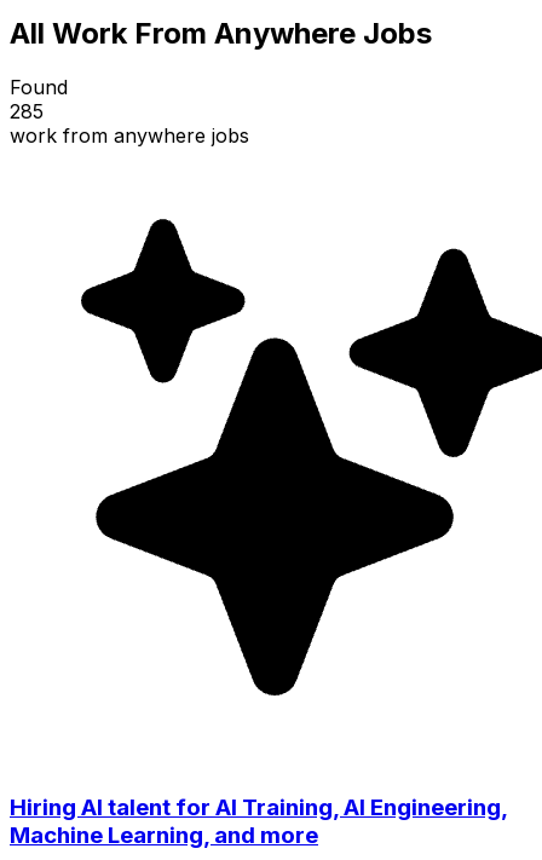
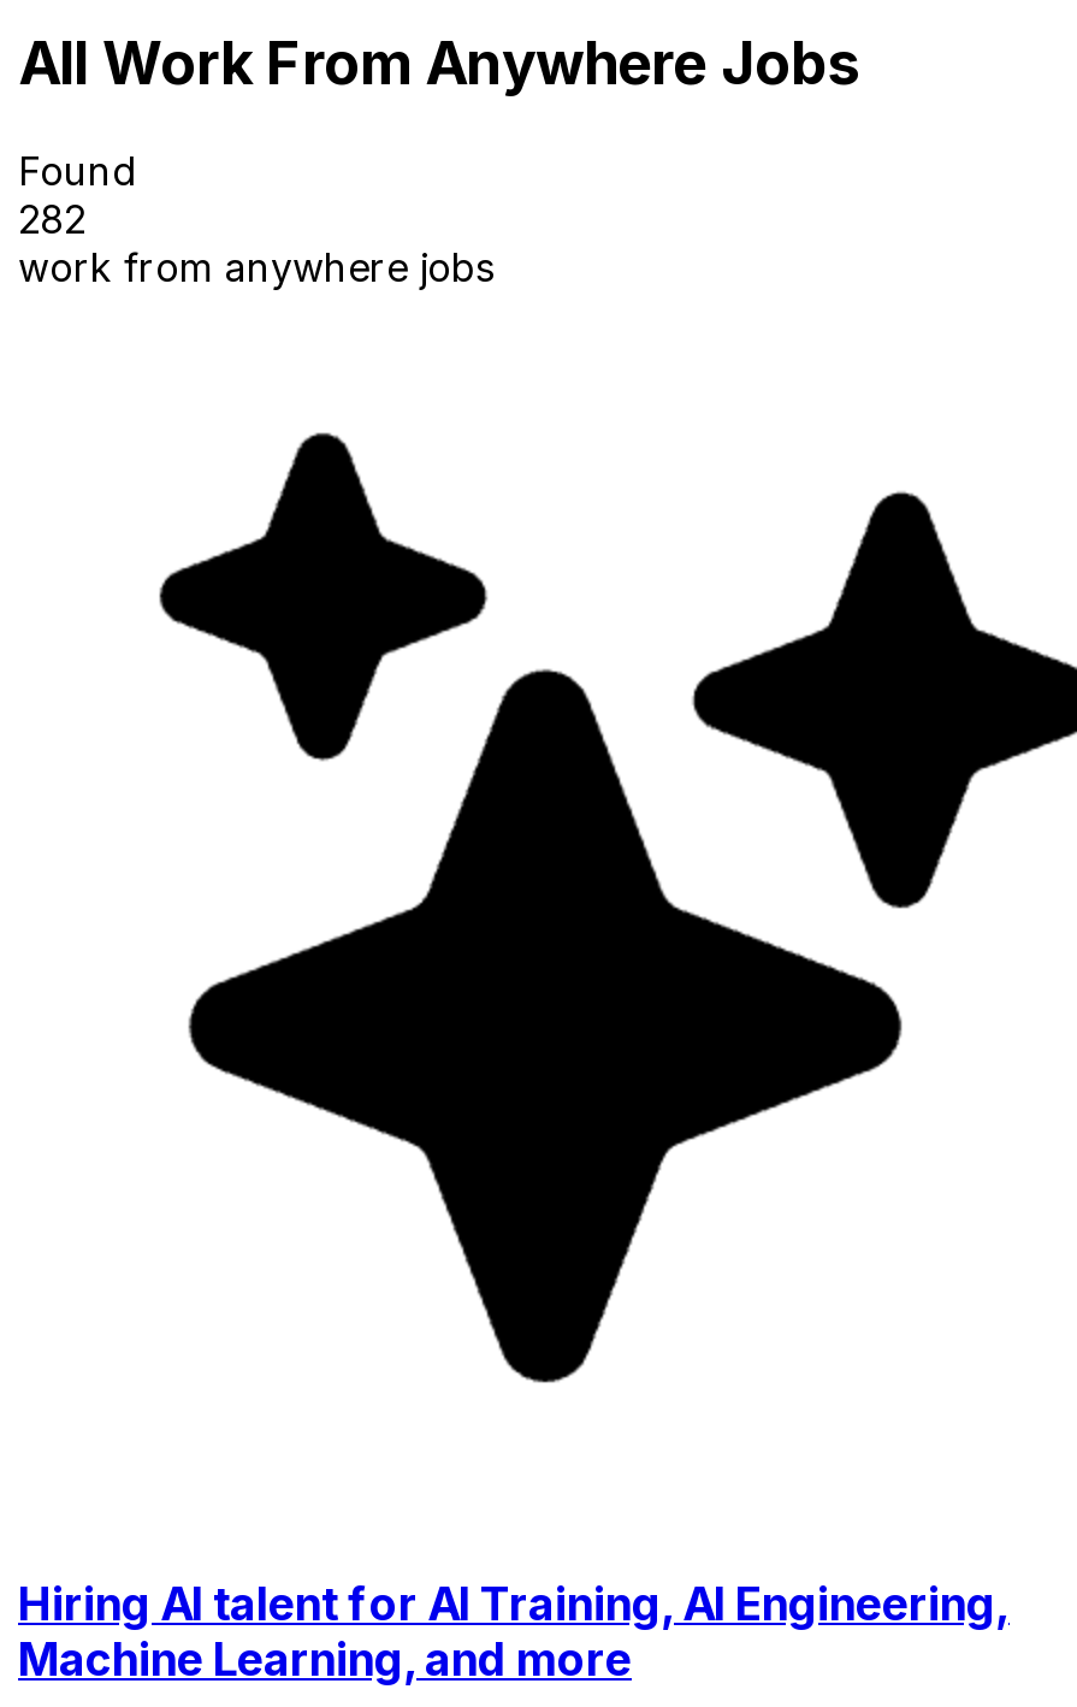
[10,99,44,123] 285 -> [18,194,85,242] 282

